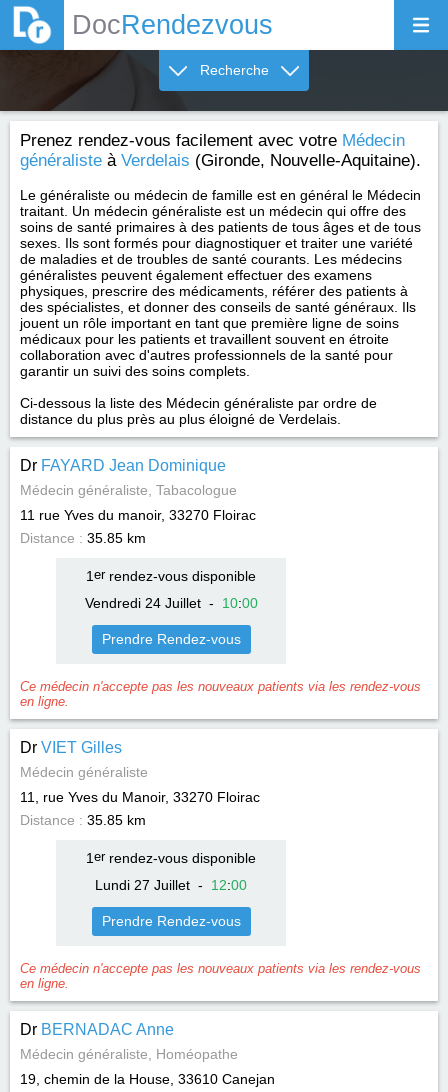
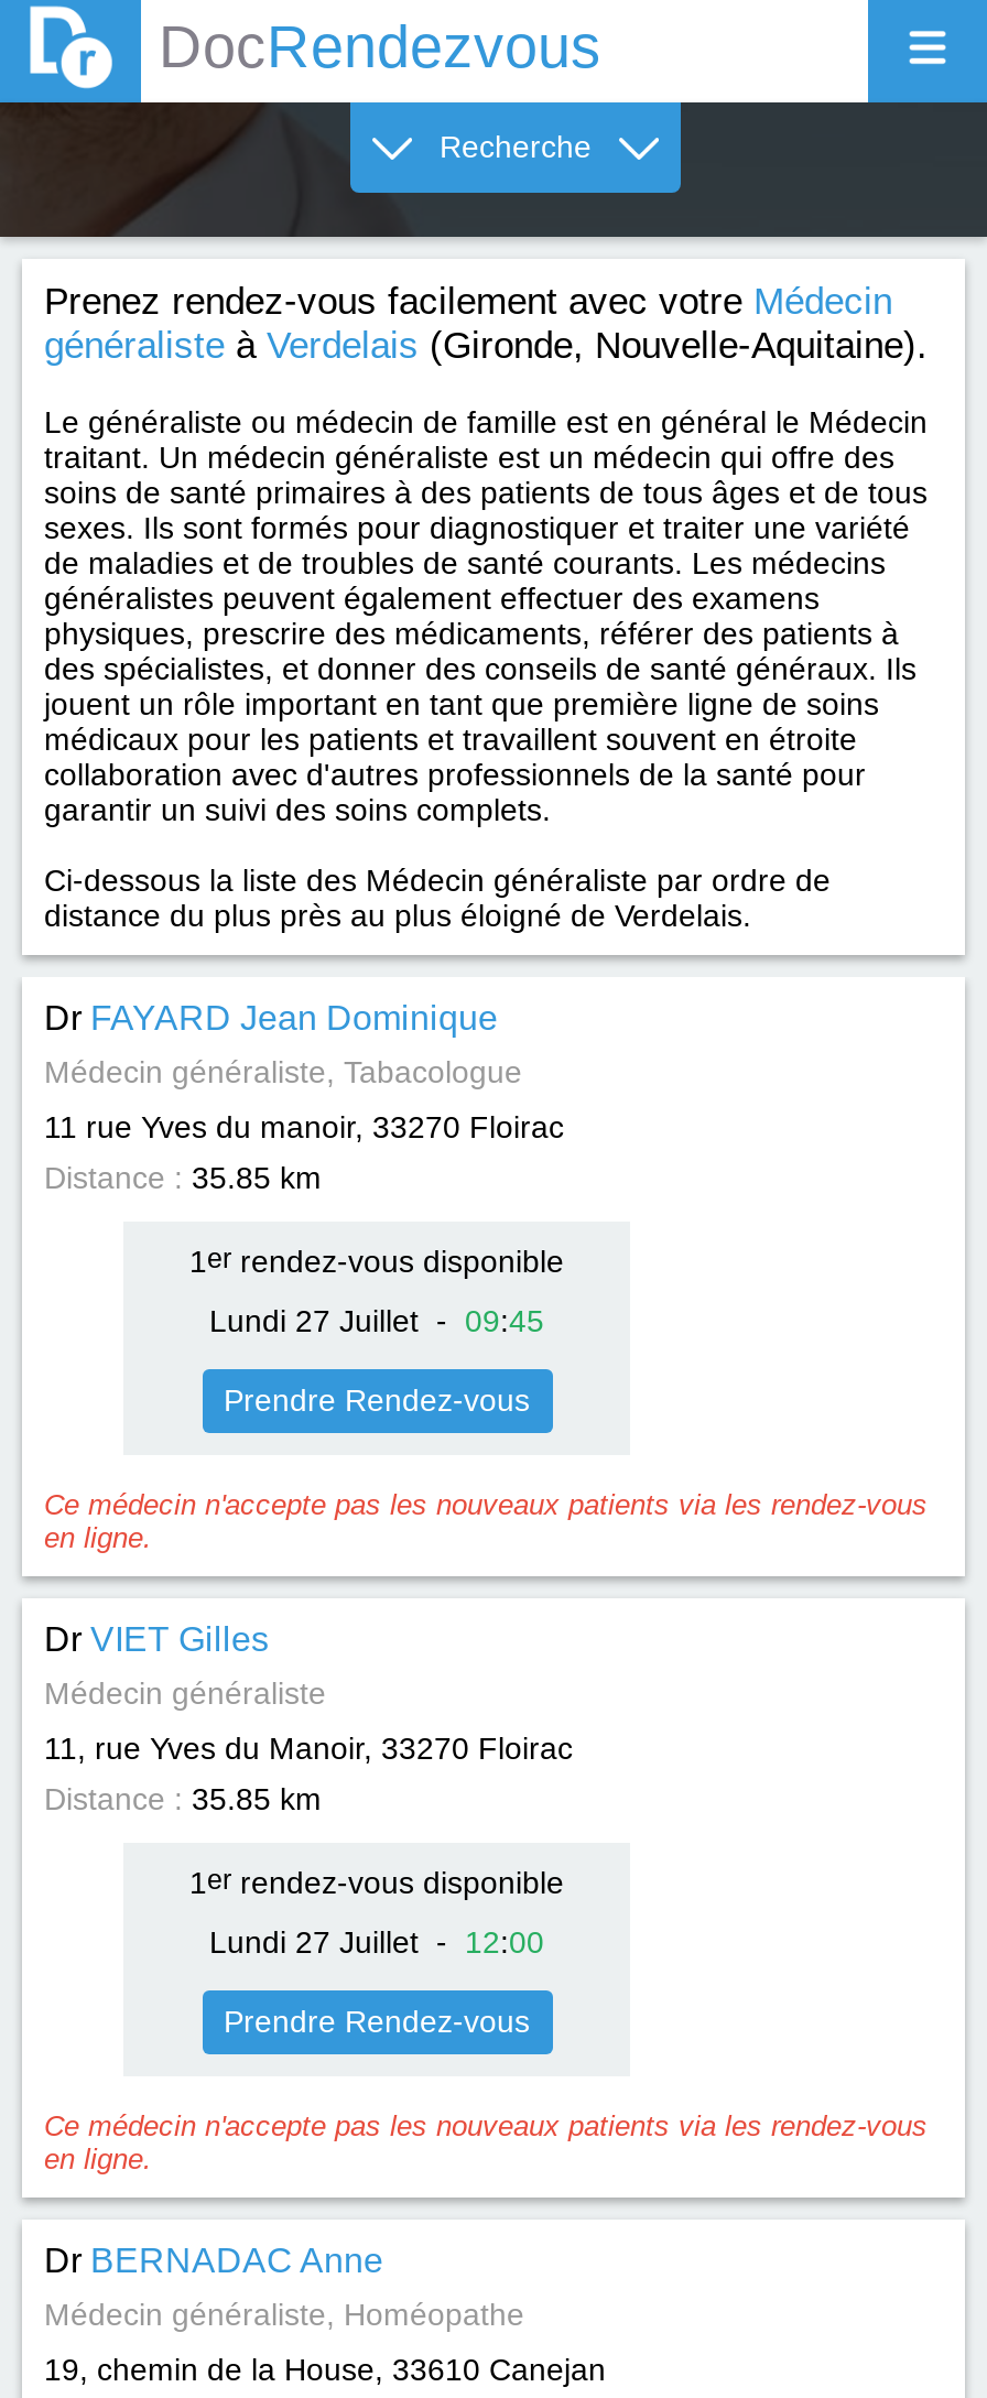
[84,595,257,611] Vendredi 24 Juillet - 10:00 -> [209,1303,544,1338] Lundi 27 Juillet - 09:45

